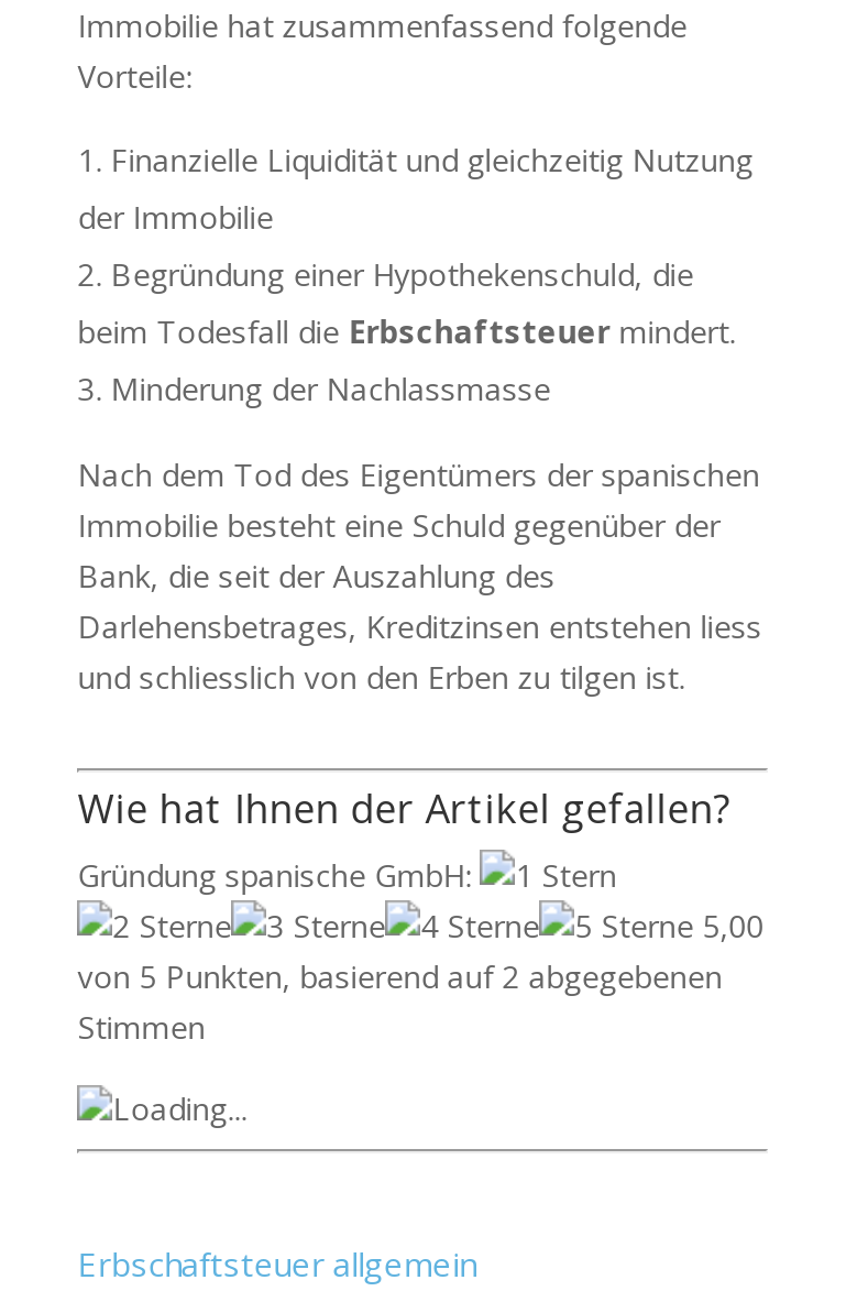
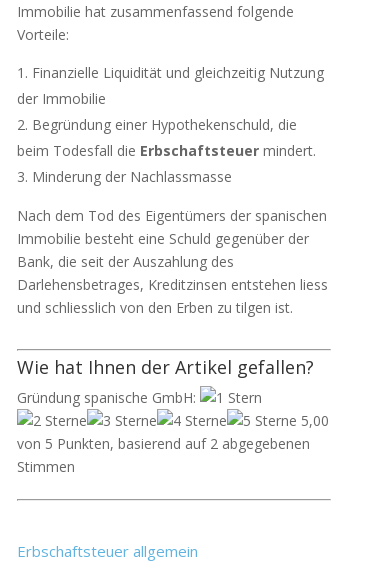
[113,1087,247,1129] Loading... -> none

